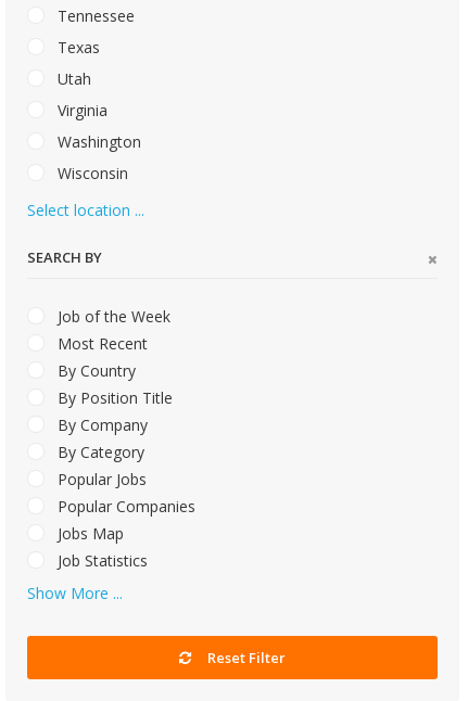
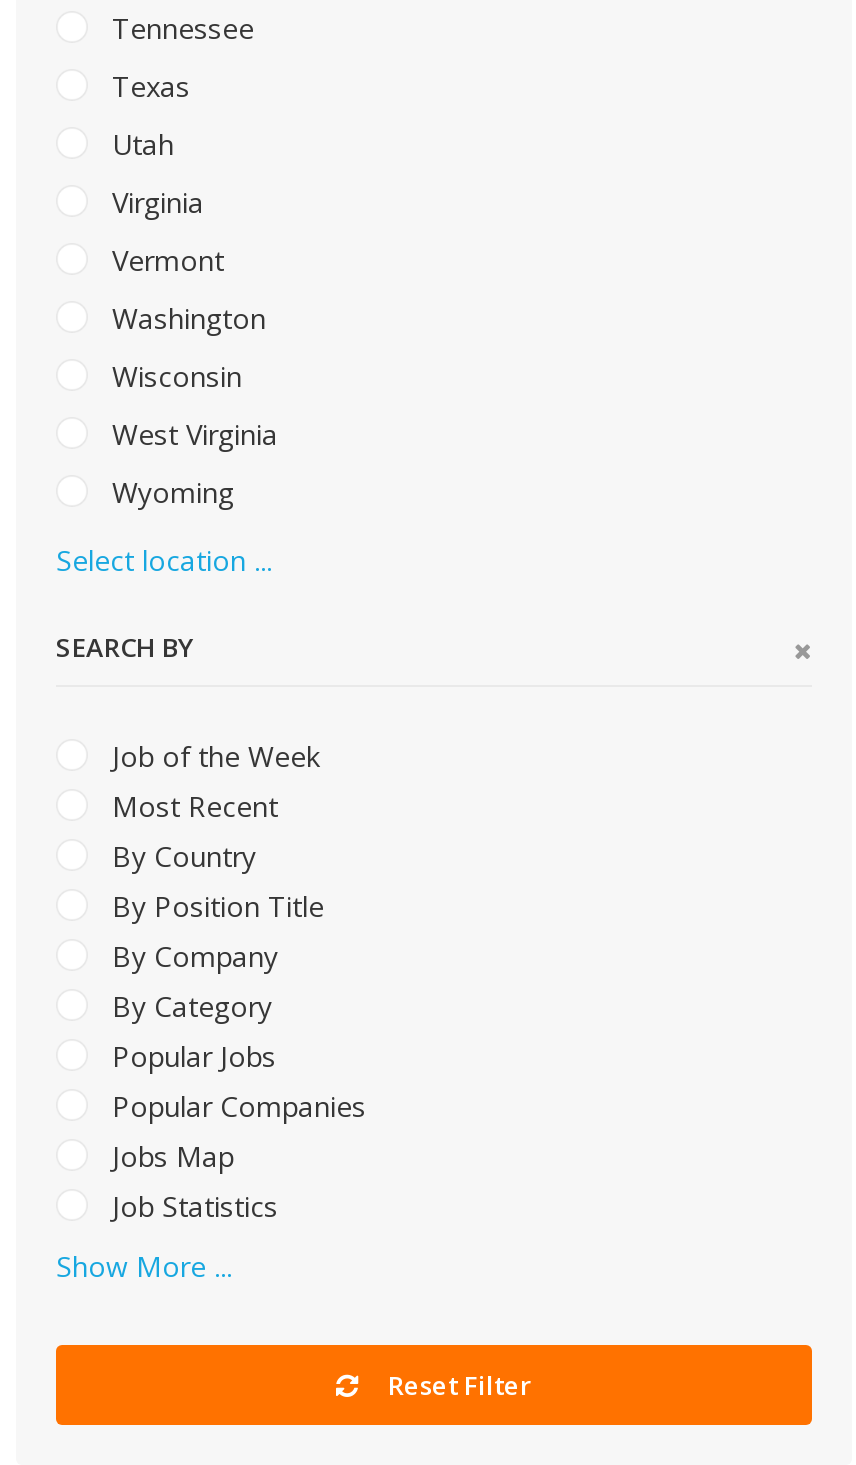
none -> [104,241,224,279] Vermont
none -> [104,415,278,511] West Virginia | Wyoming

